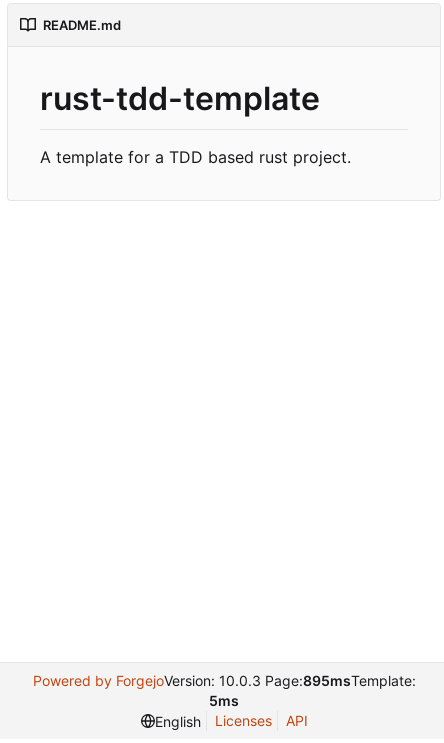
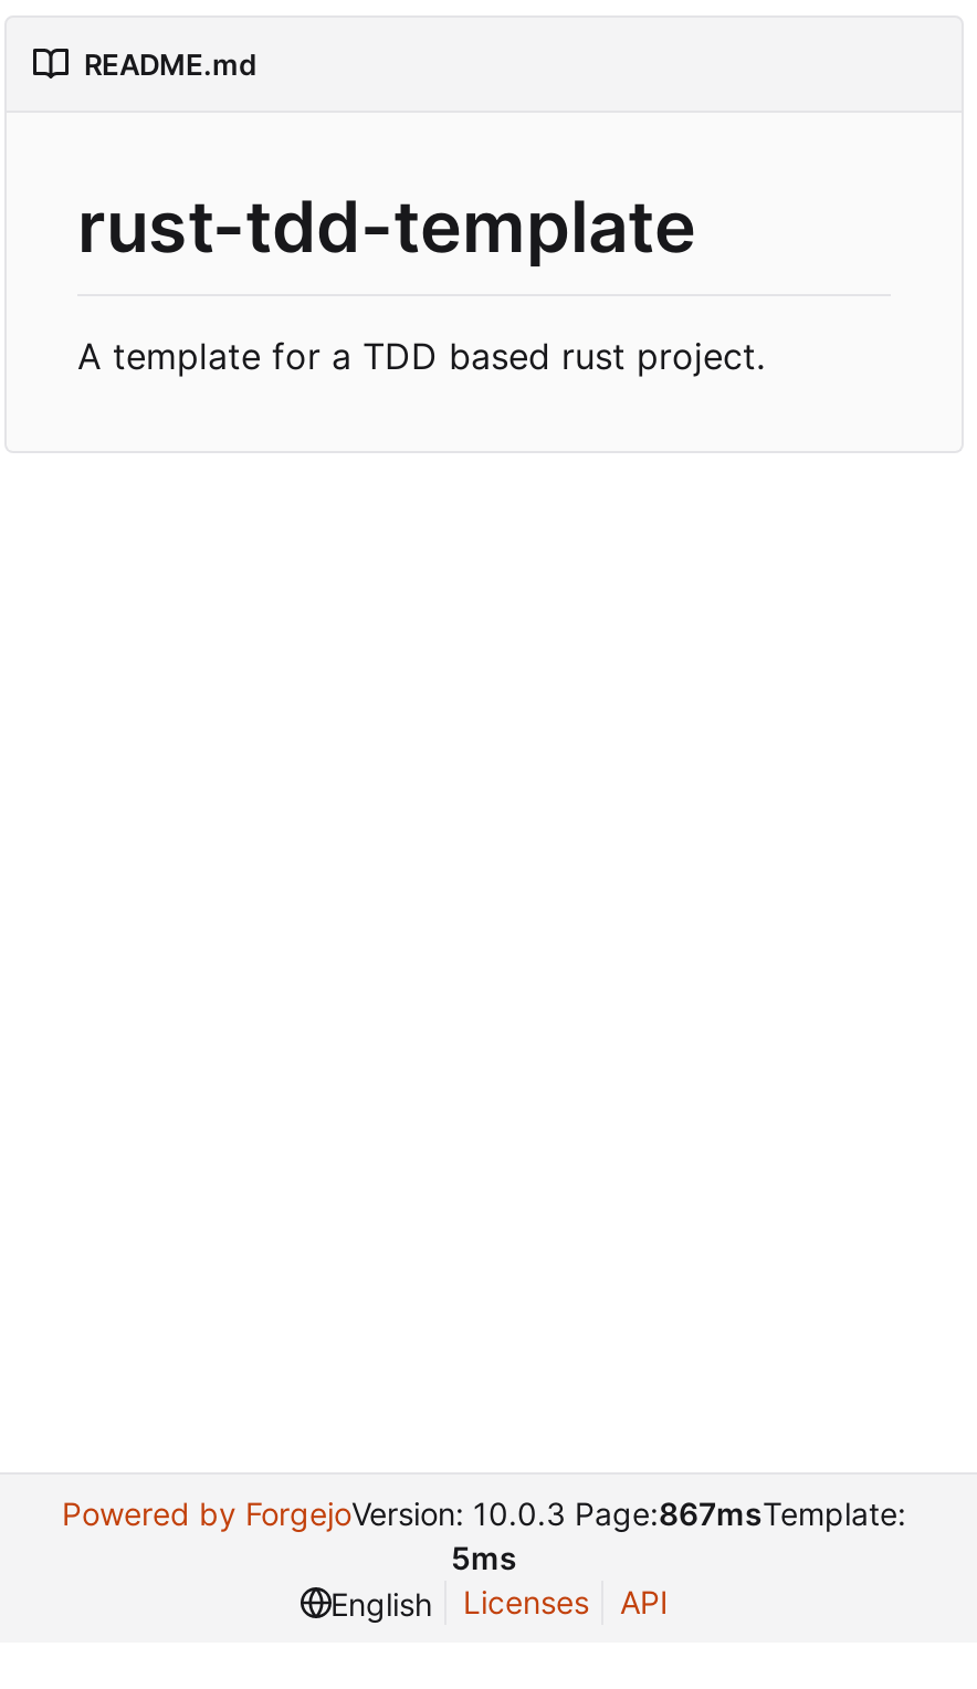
[32,672,415,689] Powered by ForgejoVersion: 10.0.3 Page:895msTemplate: -> [62,1494,906,1532] Powered by ForgejoVersion: 10.0.3 Page:867msTemplate:

